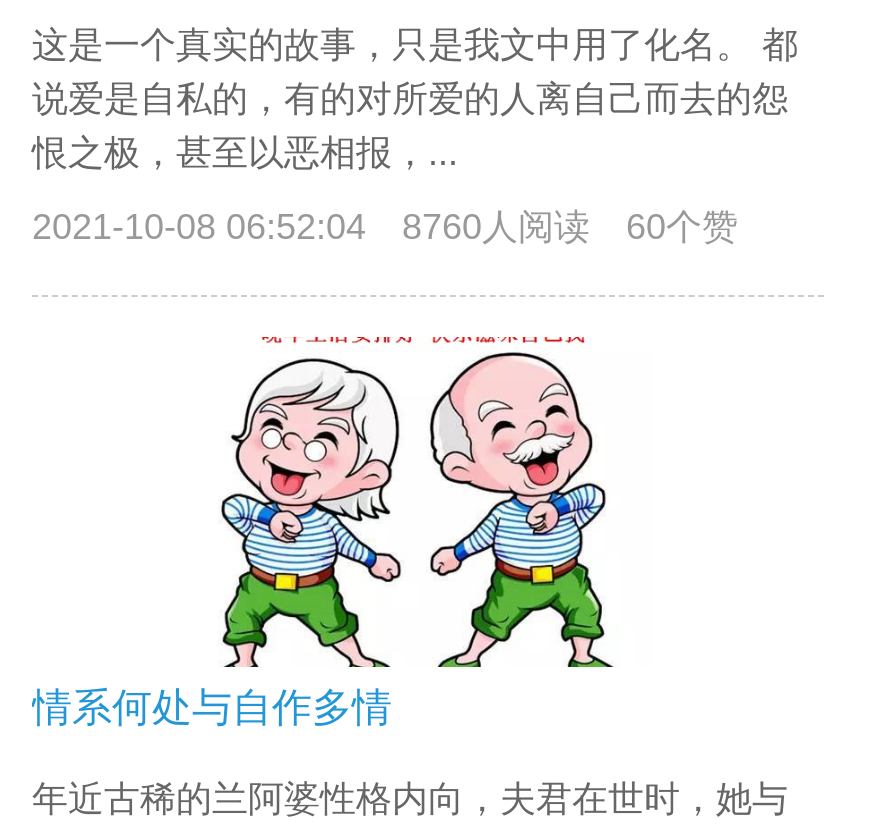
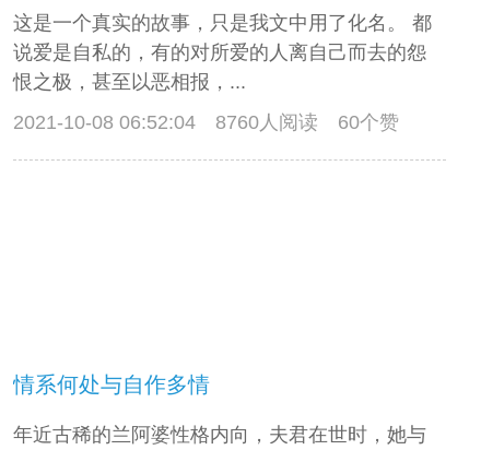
[218,335,414,669] [image] -> none
[428,335,614,669] [image] -> none

